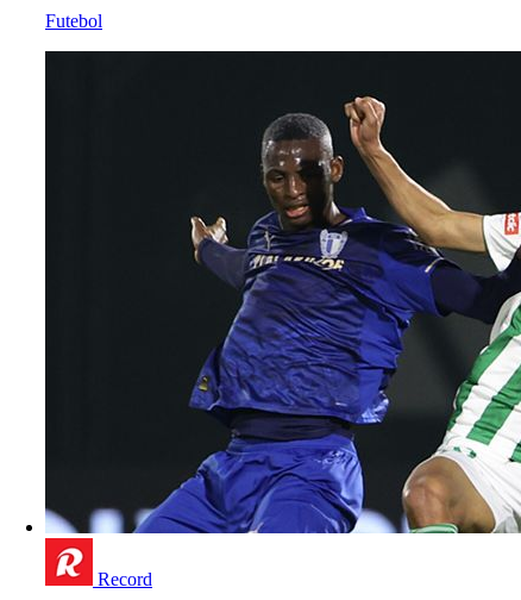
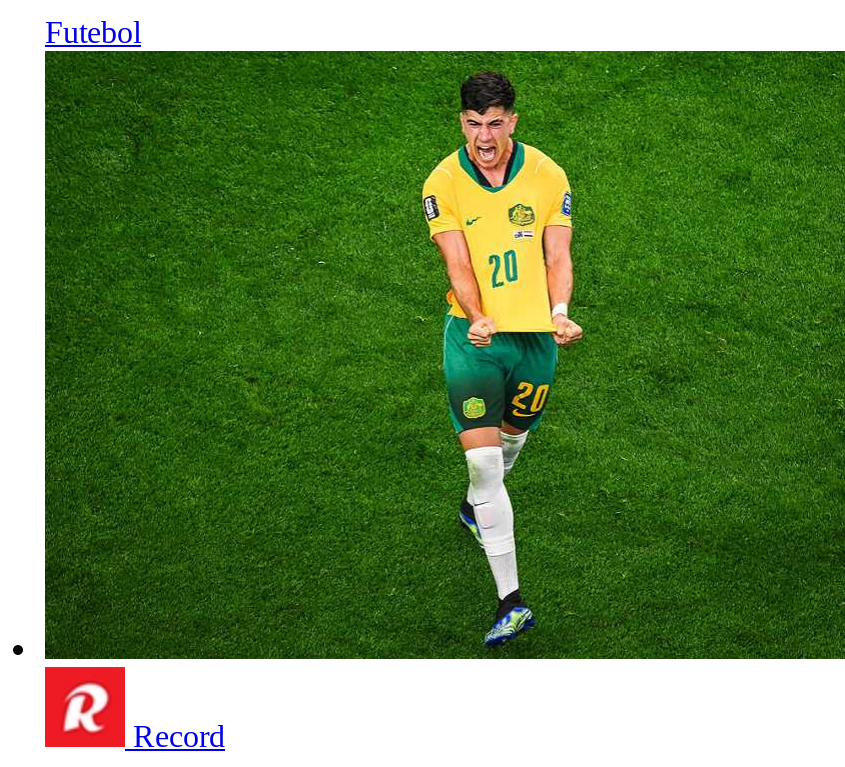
[44,50,517,535] [image] -> [45,48,839,668] [image]

